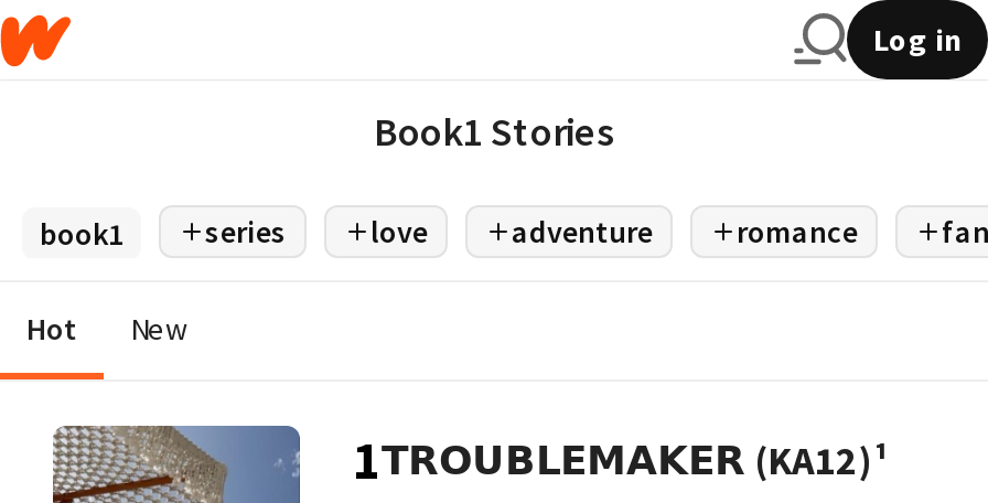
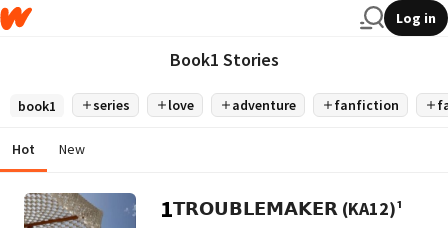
[737,212,858,252] romance -> [334,96,399,114] fanfiction

